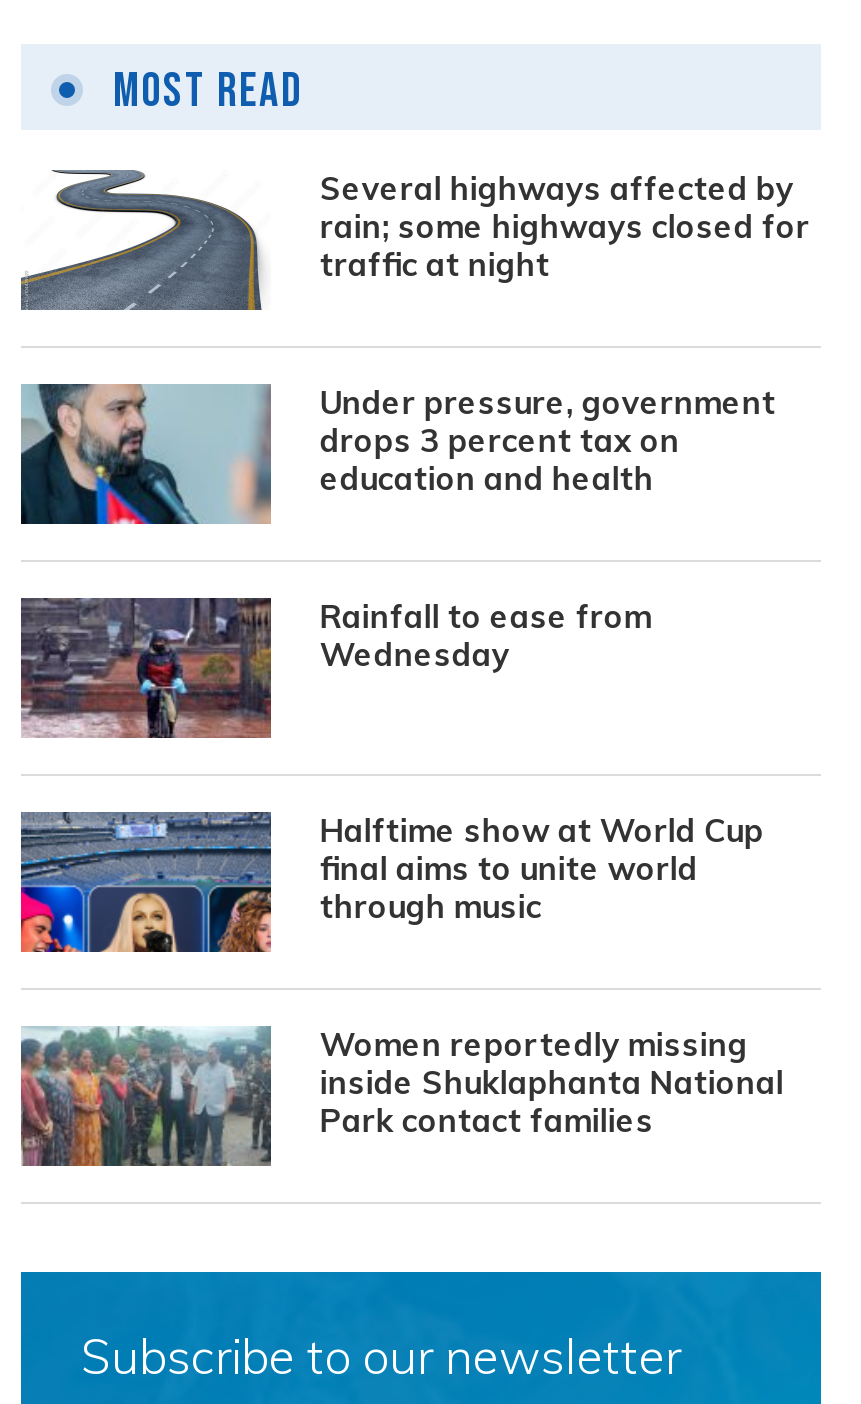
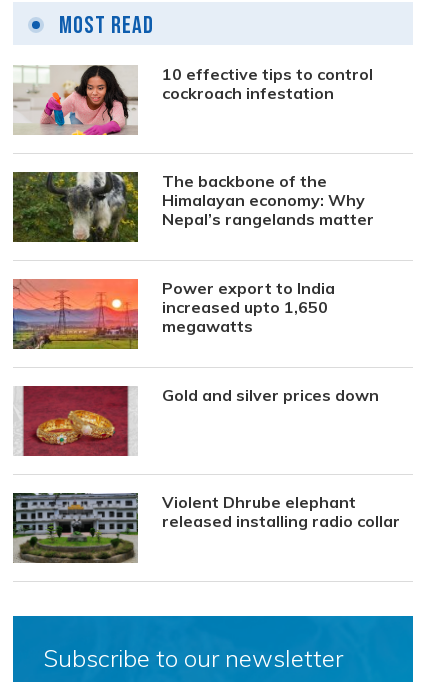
[21,168,810,312] [image] | Several highways affected by | rain; some highways closed for | traffic at night -> [12,64,373,136] [image] | 10 effective tips to control | cockroach infestation
[21,382,776,526] [image] | Under pressure, government | drops 3 percent tax on | education and health -> [12,171,374,243] [image] | The backbone of the | Himalayan economy: Why | Nepal’s rangelands matter
[19,596,652,738] [image] | Rainfall to ease from | Wednesday -> [12,278,335,350] [image] | Power export to India | increased upto 1,650 | megawatts
[19,810,764,954] [image] | Halftime show at World Cup | final aims to unite world | through music -> [13,385,379,457] [image] | Gold and silver prices down
[19,1024,784,1166] [image] | Women reportedly missing | inside Shuklaphanta National | Park contact families -> [12,492,400,563] [image] | Violent Dhrube elephant | released installing radio collar

